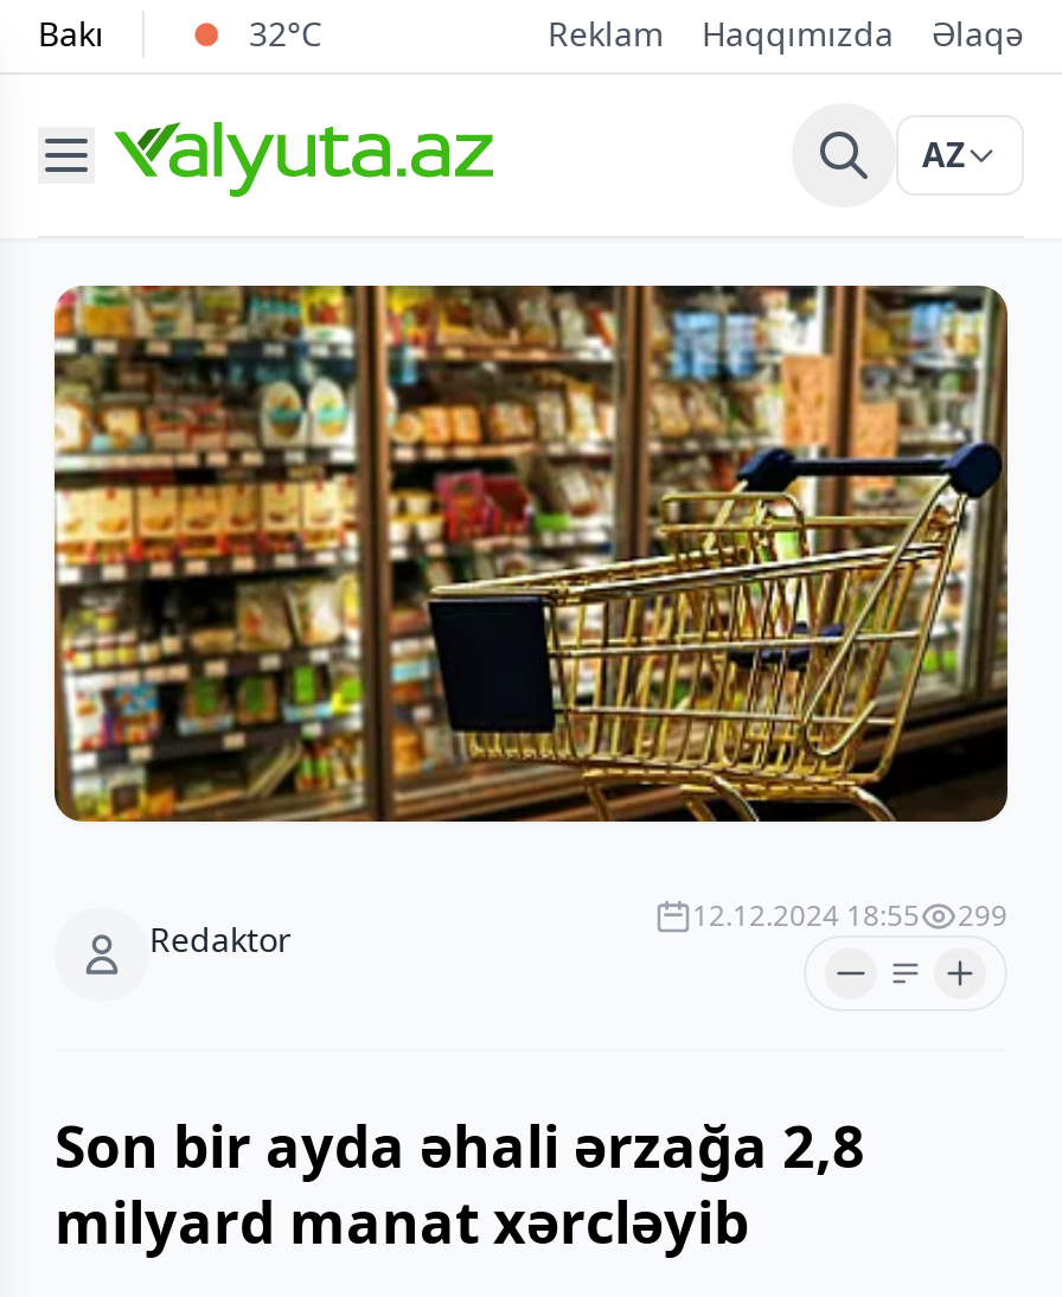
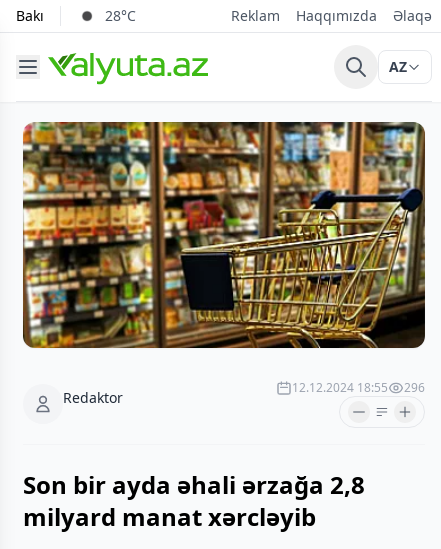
[249,11,322,56] 32°C -> [105,6,136,25] 28°C
[692,895,1007,935] 12.12.2024 18:55 299 -> [292,379,425,396] 12.12.2024 18:55 296

